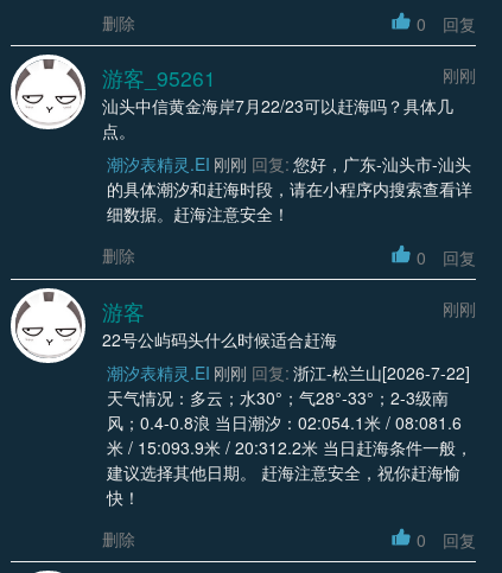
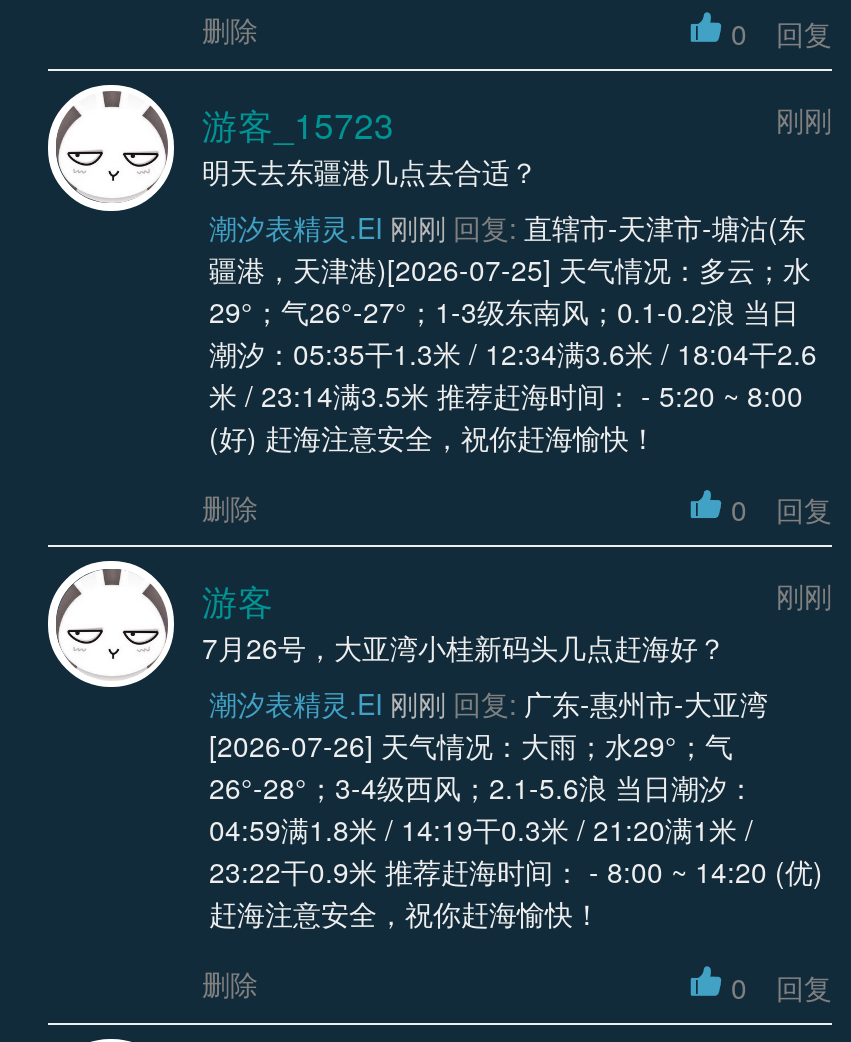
[102,63,216,93] 游客_95261 -> [202,98,394,148] 游客_15723
[102,94,472,225] 汕头中信黄金海岸7月22/23可以赶海吗？具体几 | 点。 | 潮汐表精灵.EI 刚刚 回复: 您好，广东-汕头市-汕头 | 的具体潮汐和赶海时段，请在小程序内搜索查看详 | 细数据。赶海注意安全！ -> [202,150,817,456] 明天去东疆港几点去合适？ | 潮汐表精灵.EI 刚刚 回复: 直辖市-天津市-塘沽(东 | 疆港，天津港)[2026-07-25] 天气情况：多云；水 | 29°；气26°-27°；1-3级东南风；0.1-0.2浪 当日 | 潮汐：05:35干1.3米 / 12:34满3.6米 / 18:04干2.6 | 米 / 23:14满3.5米 推荐赶海时间： - 5:20 ~ 8:00 | (好) 赶海注意安全，祝你赶海愉快！
[102,327,472,508] 22号公屿码头什么时候适合赶海 | 潮汐表精灵.EI 刚刚 回复: 浙江-松兰山[2026-7-22] | 天气情况：多云；水30°；气28°-33°；2-3级南 | 风；0.4-0.8浪 当日潮汐：02:054.1米 / 08:081.6 | 米 / 15:093.9米 / 20:312.2米 当日赶海条件一般， | 建议选择其他日期。 赶海注意安全，祝你赶海愉 | 快！ -> [202,627,823,933] 7月26号，大亚湾小桂新码头几点赶海好？ | 潮汐表精灵.EI 刚刚 回复: 广东-惠州市-大亚湾 | [2026-07-26] 天气情况：大雨；水29°；气 | 26°-28°；3-4级西风；2.1-5.6浪 当日潮汐： | 04:59满1.8米 / 14:19干0.3米 / 21:20满1米 / | 23:22干0.9米 推荐赶海时间： - 8:00 ~ 14:20 (优) | 赶海注意安全，祝你赶海愉快！

